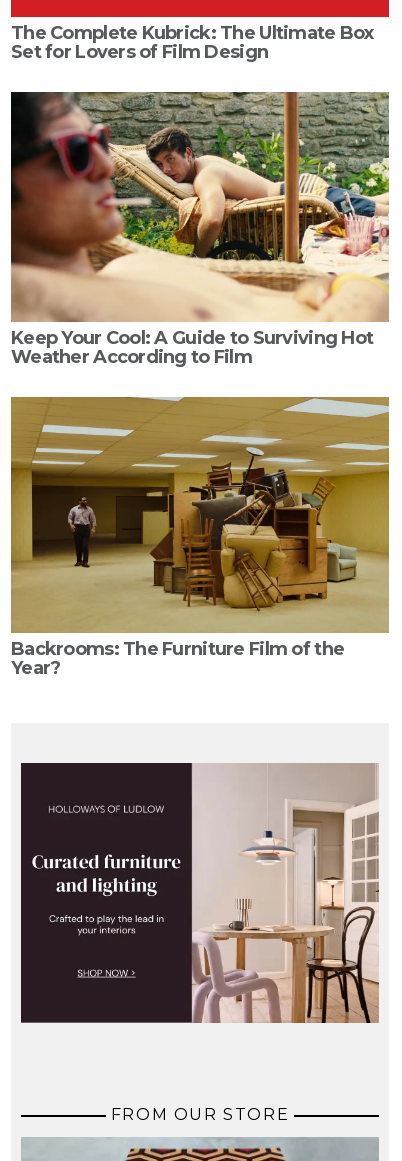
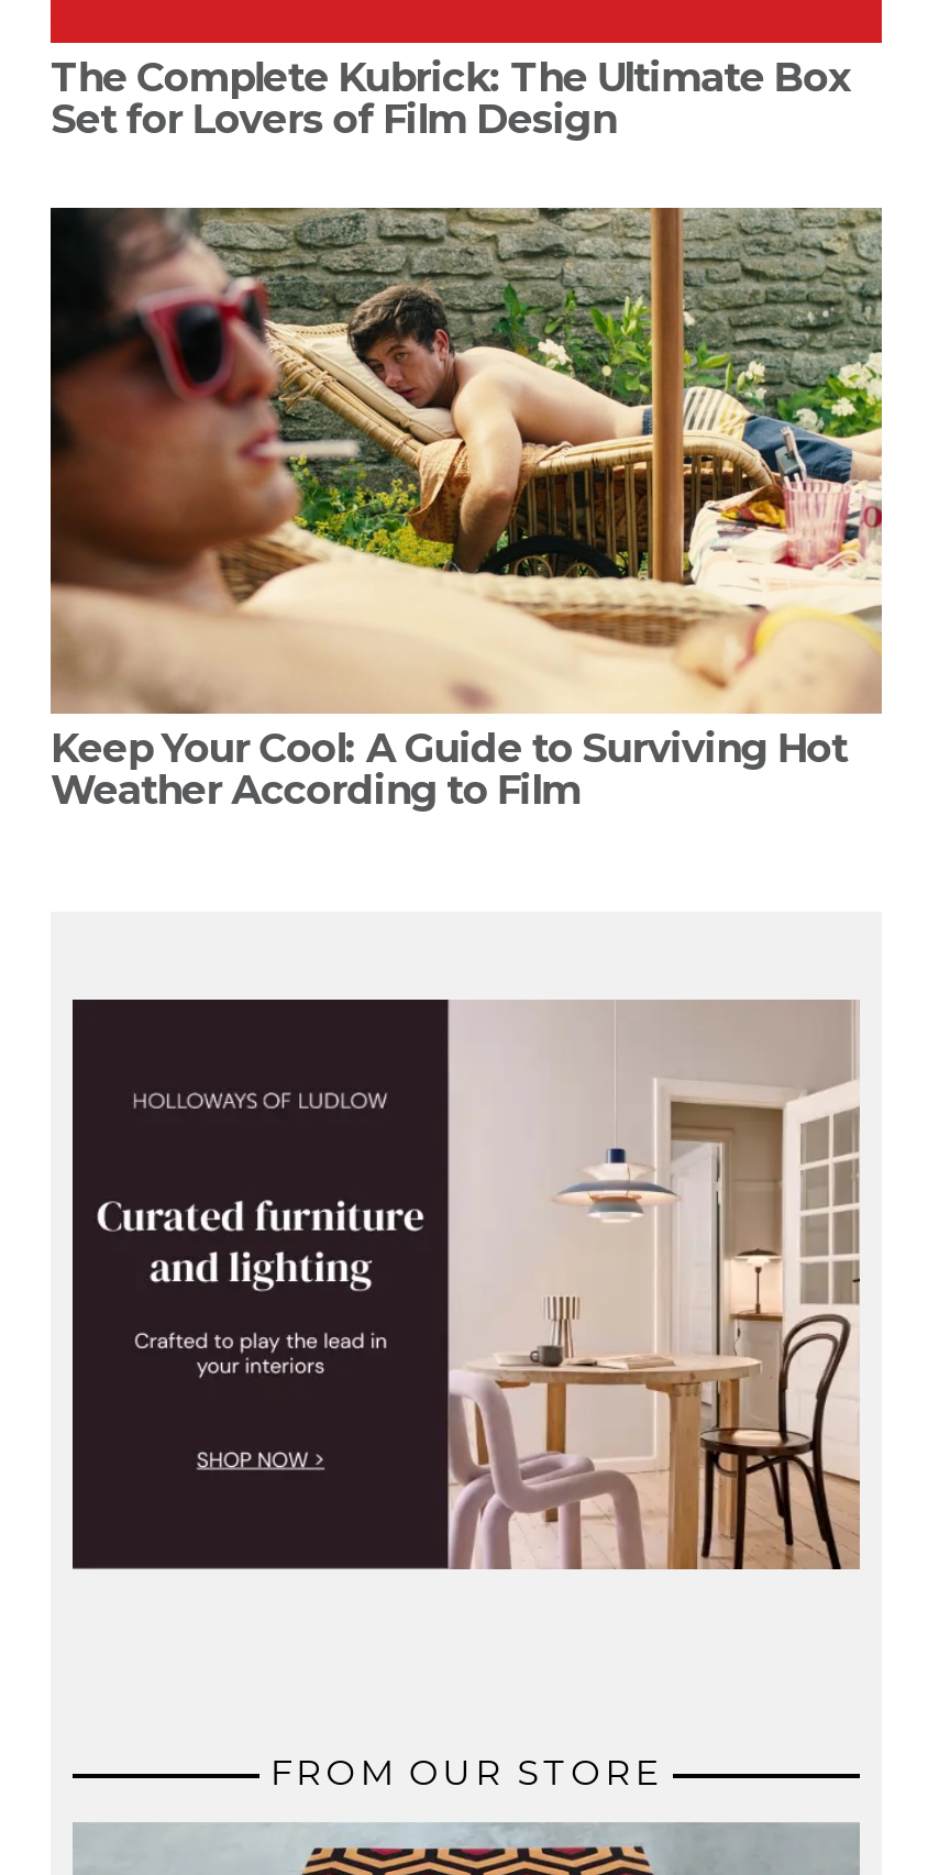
[10,396,390,679] [image] | Backrooms: The Furniture Film of the | Year? -> none

